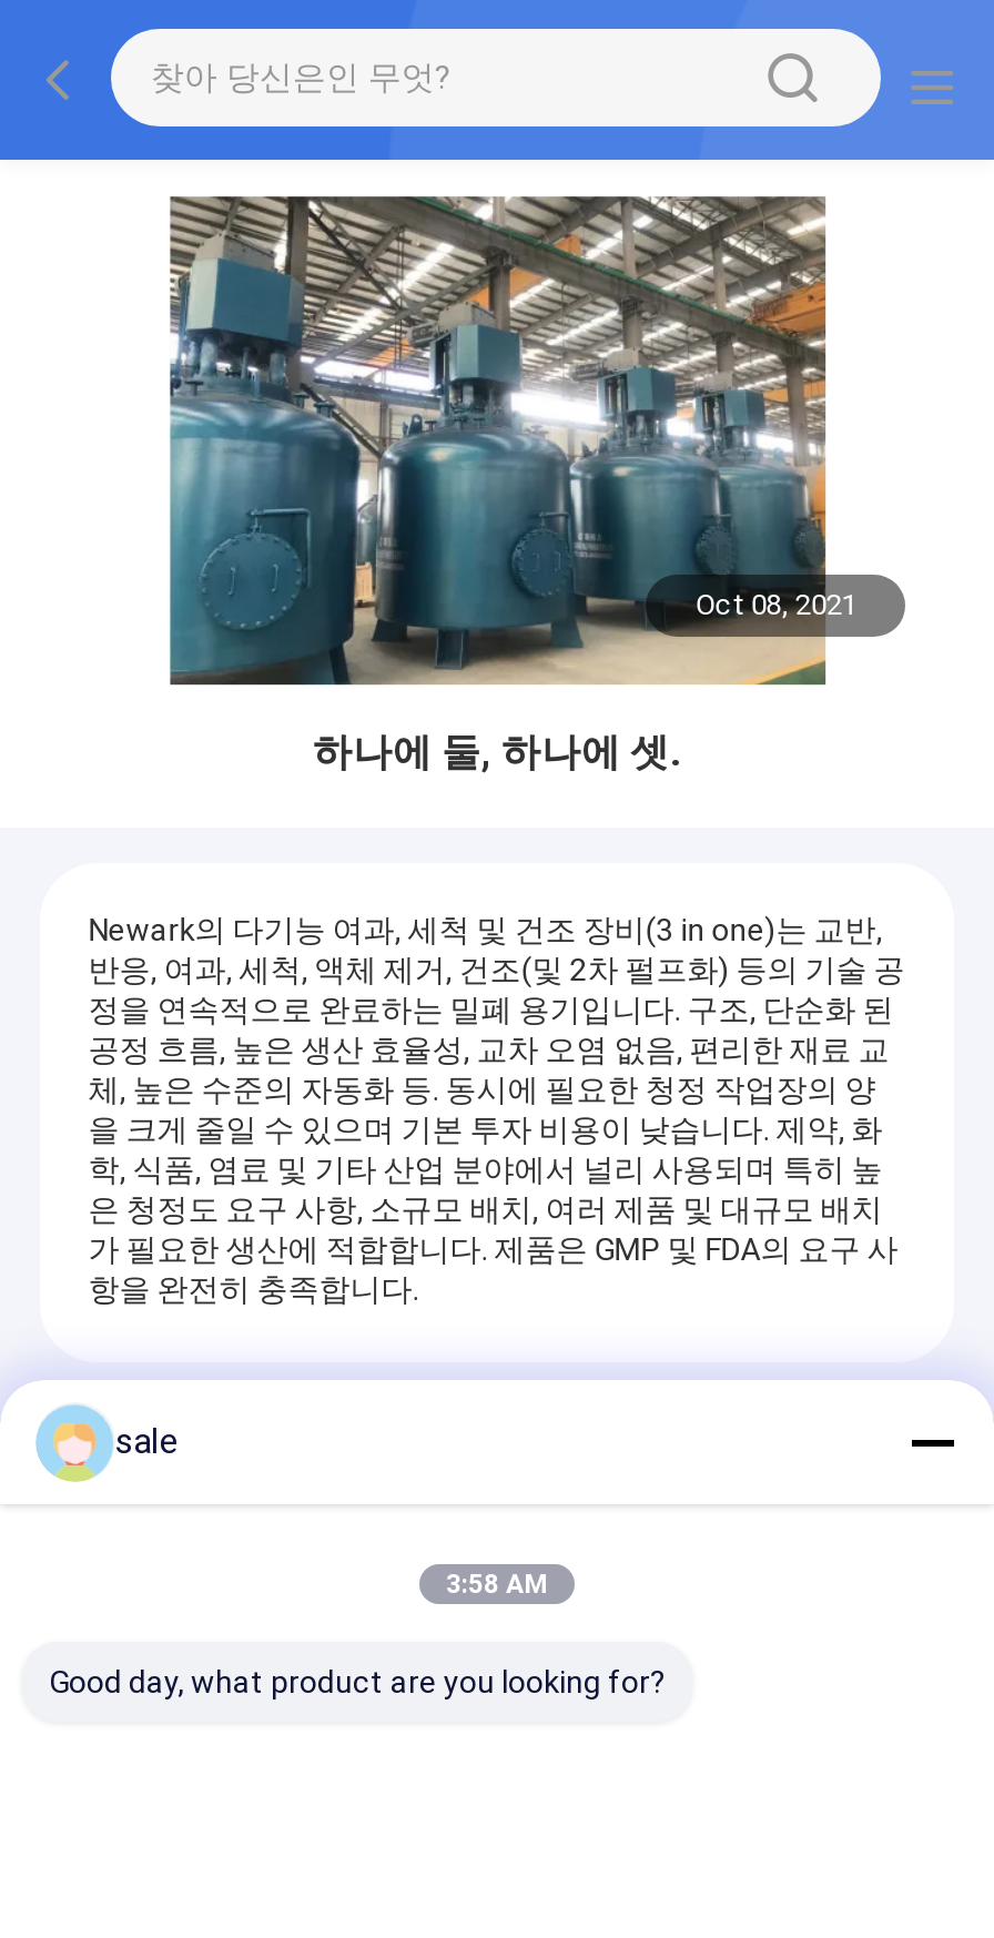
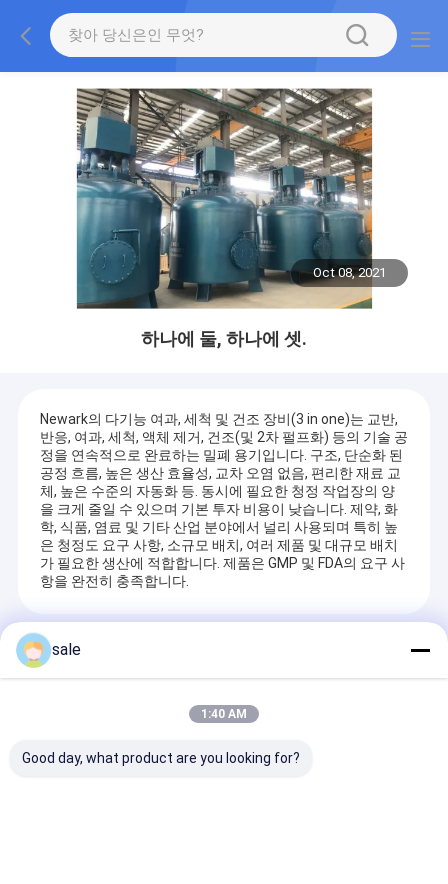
[446,1569,548,1600] 3:58 AM -> [201,707,247,721] 1:40 AM

